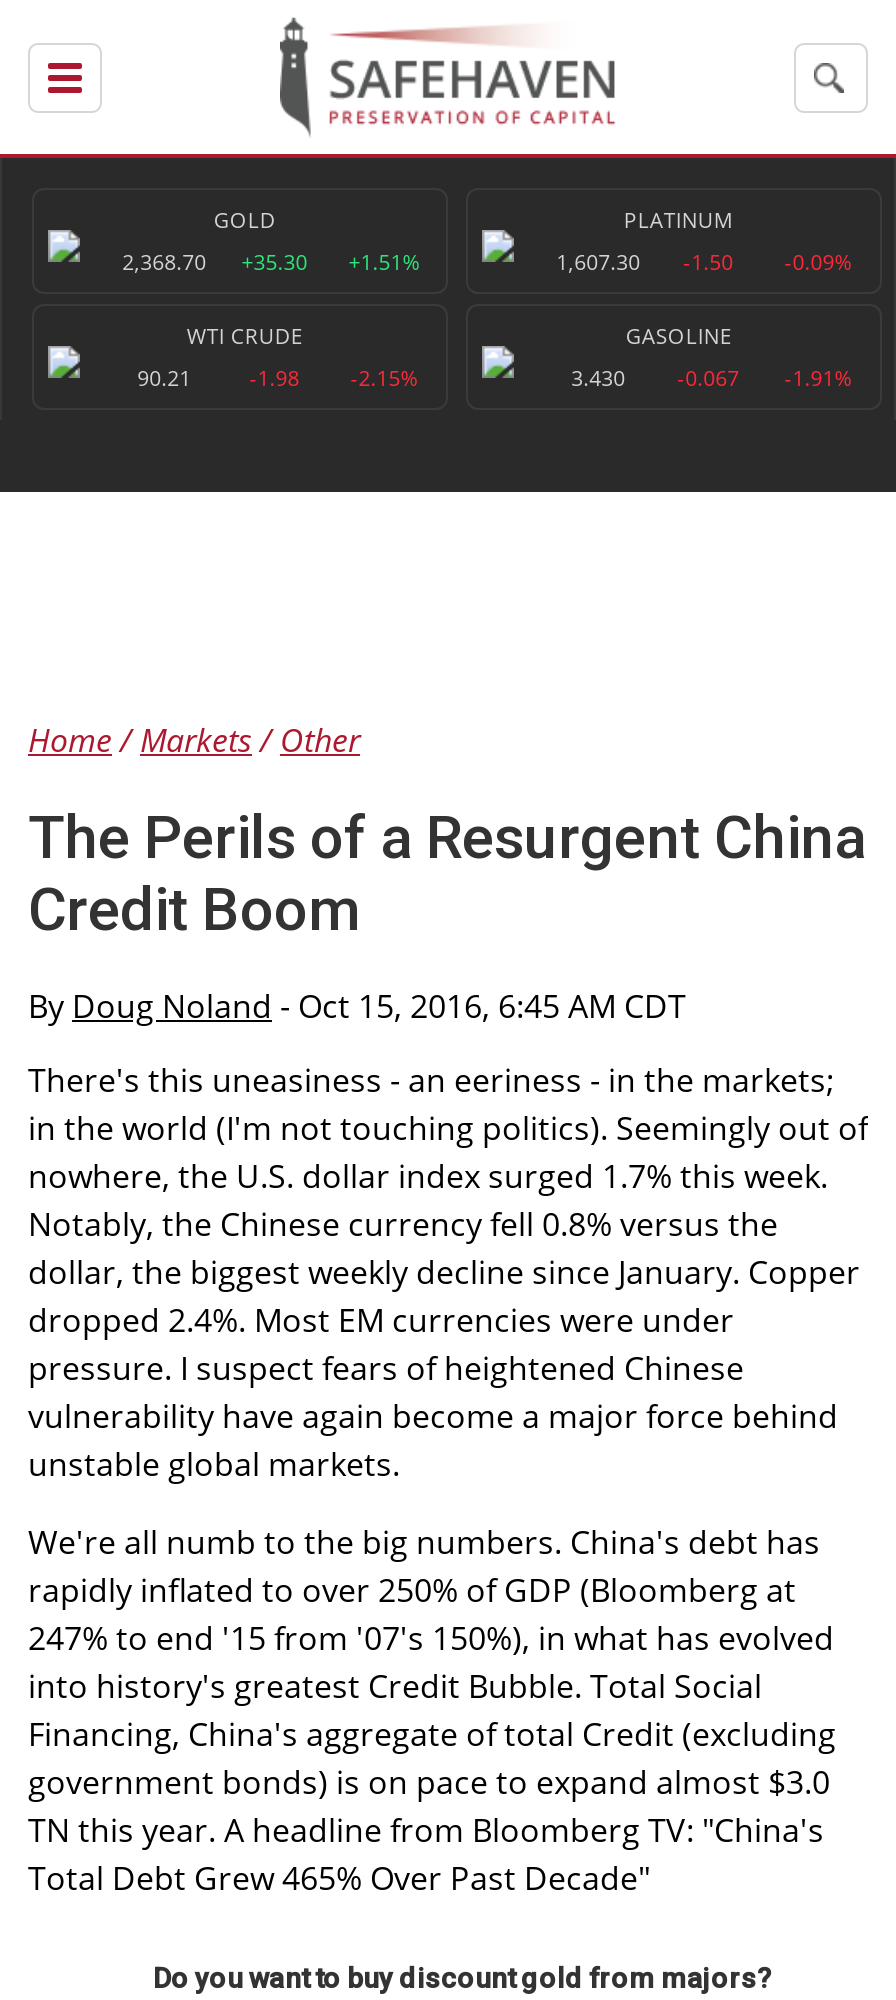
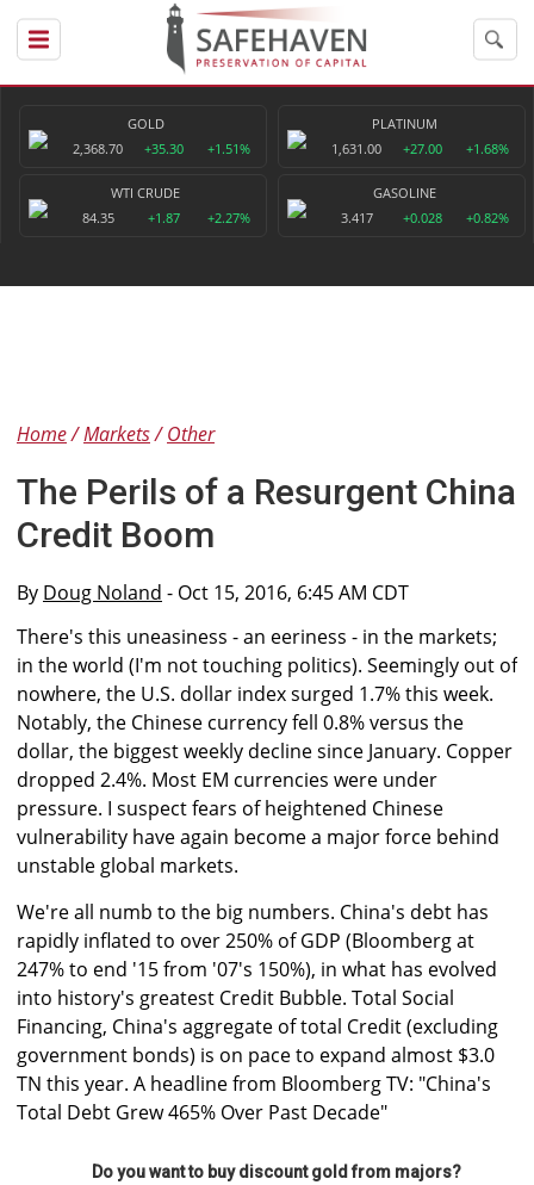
[556,248,640,276] 1,607.30 -> [332,141,382,157] 1,631.00
[683,248,733,276] -1.50 -> [403,141,442,157] +27.00
[784,248,852,276] -0.09% -> [466,141,509,157] +1.68%
[137,364,191,392] 90.21 -> [82,210,114,227] 84.35
[249,364,299,392] -1.98 -> [147,210,180,227] +1.87
[350,364,418,392] -2.15% -> [208,210,251,227] +2.27%
[571,364,625,392] 3.430 -> [341,210,373,227] 3.417
[677,364,739,392] -0.067 -> [403,210,442,227] +0.028
[784,364,852,392] -1.91% -> [466,210,509,227] +0.82%

